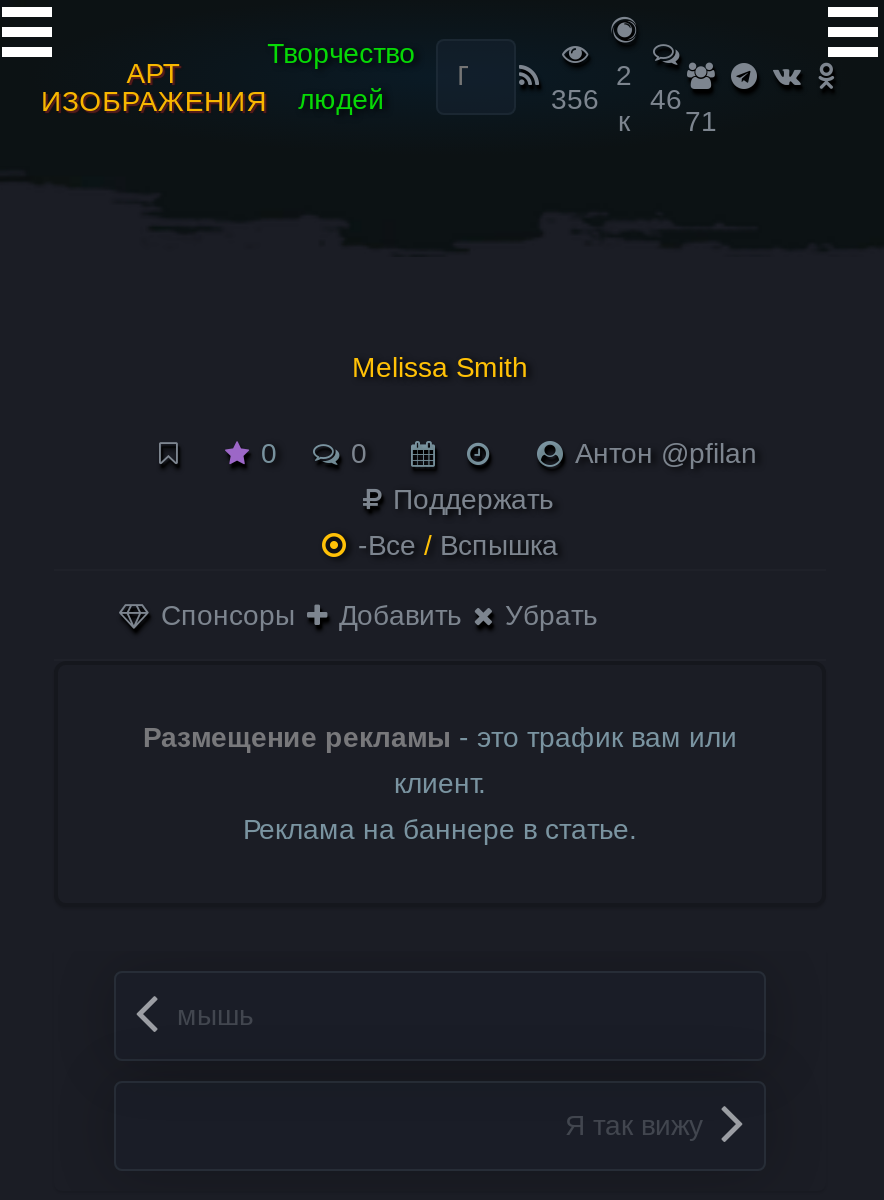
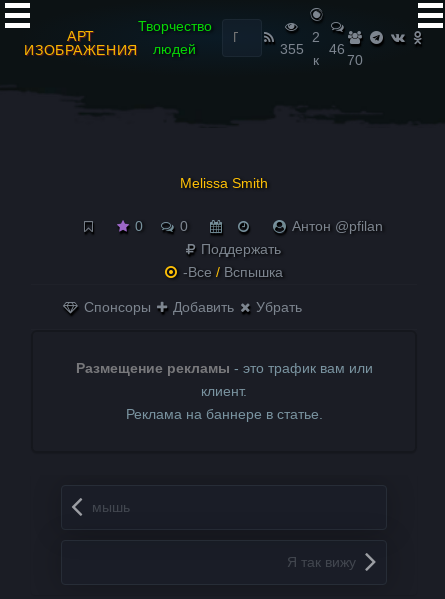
[551,82,682,114] 356 46 -> [279,40,345,56] 355 46
[618,105,717,137] к 71 -> [313,52,362,68] к 70

